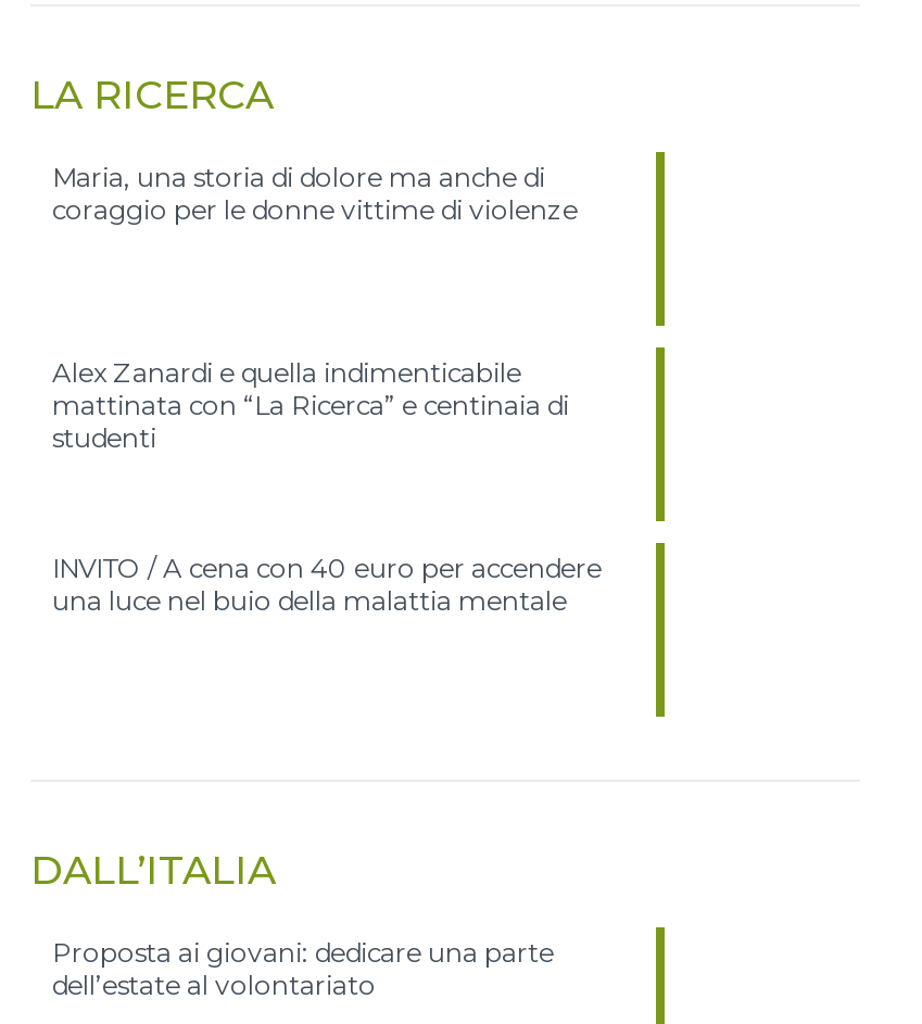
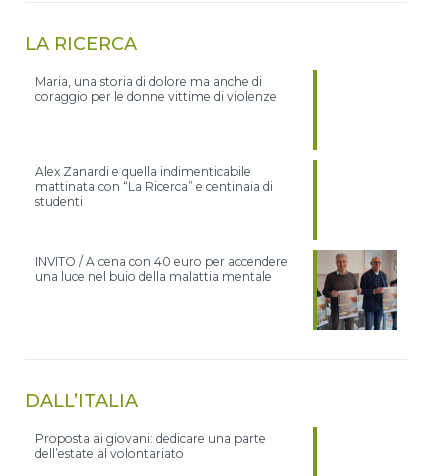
none -> [316,249,398,331] [image]

